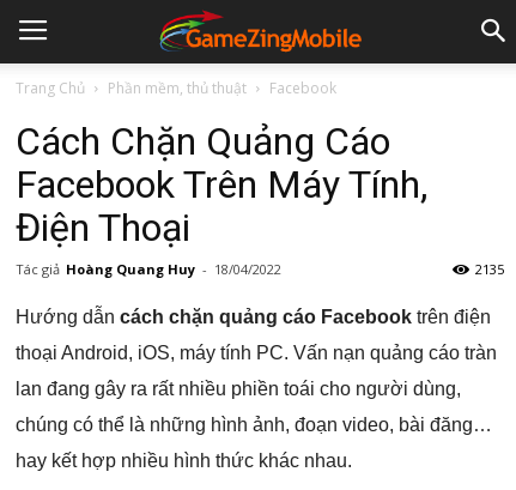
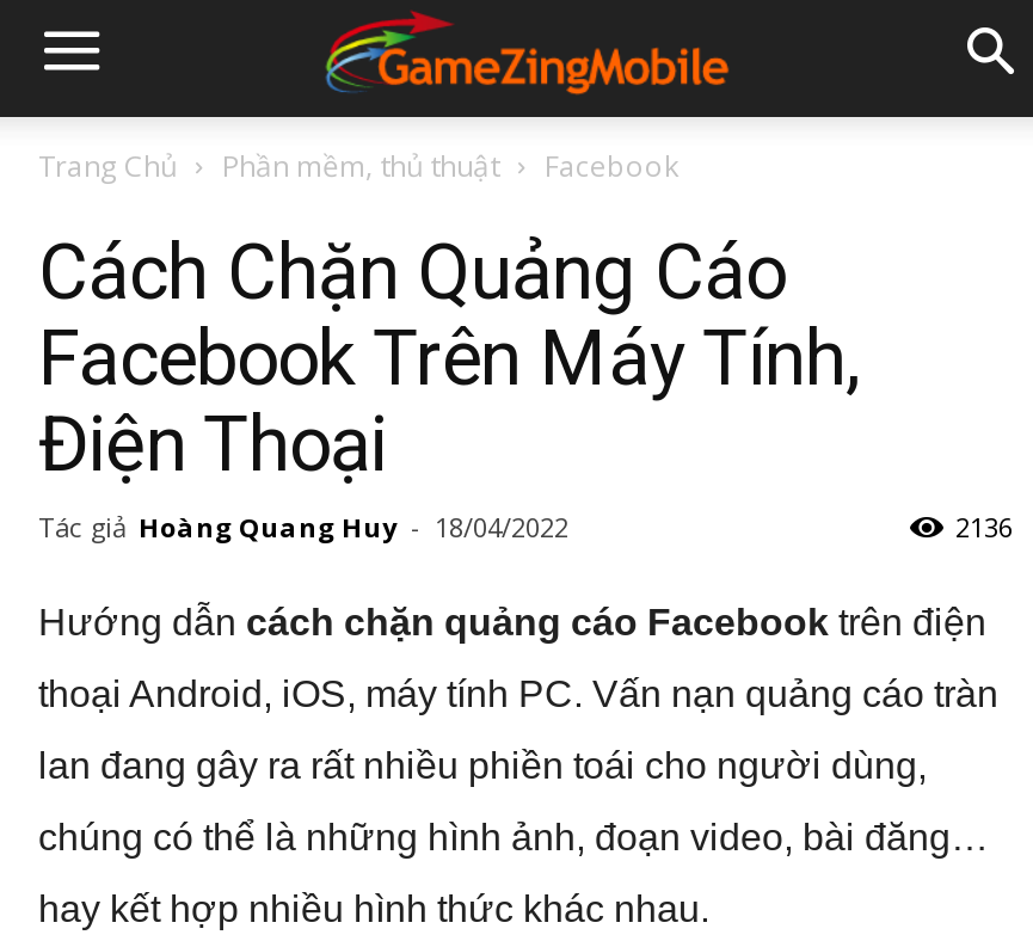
[475,260,504,278] 2135 -> [955,509,1013,545] 2136

